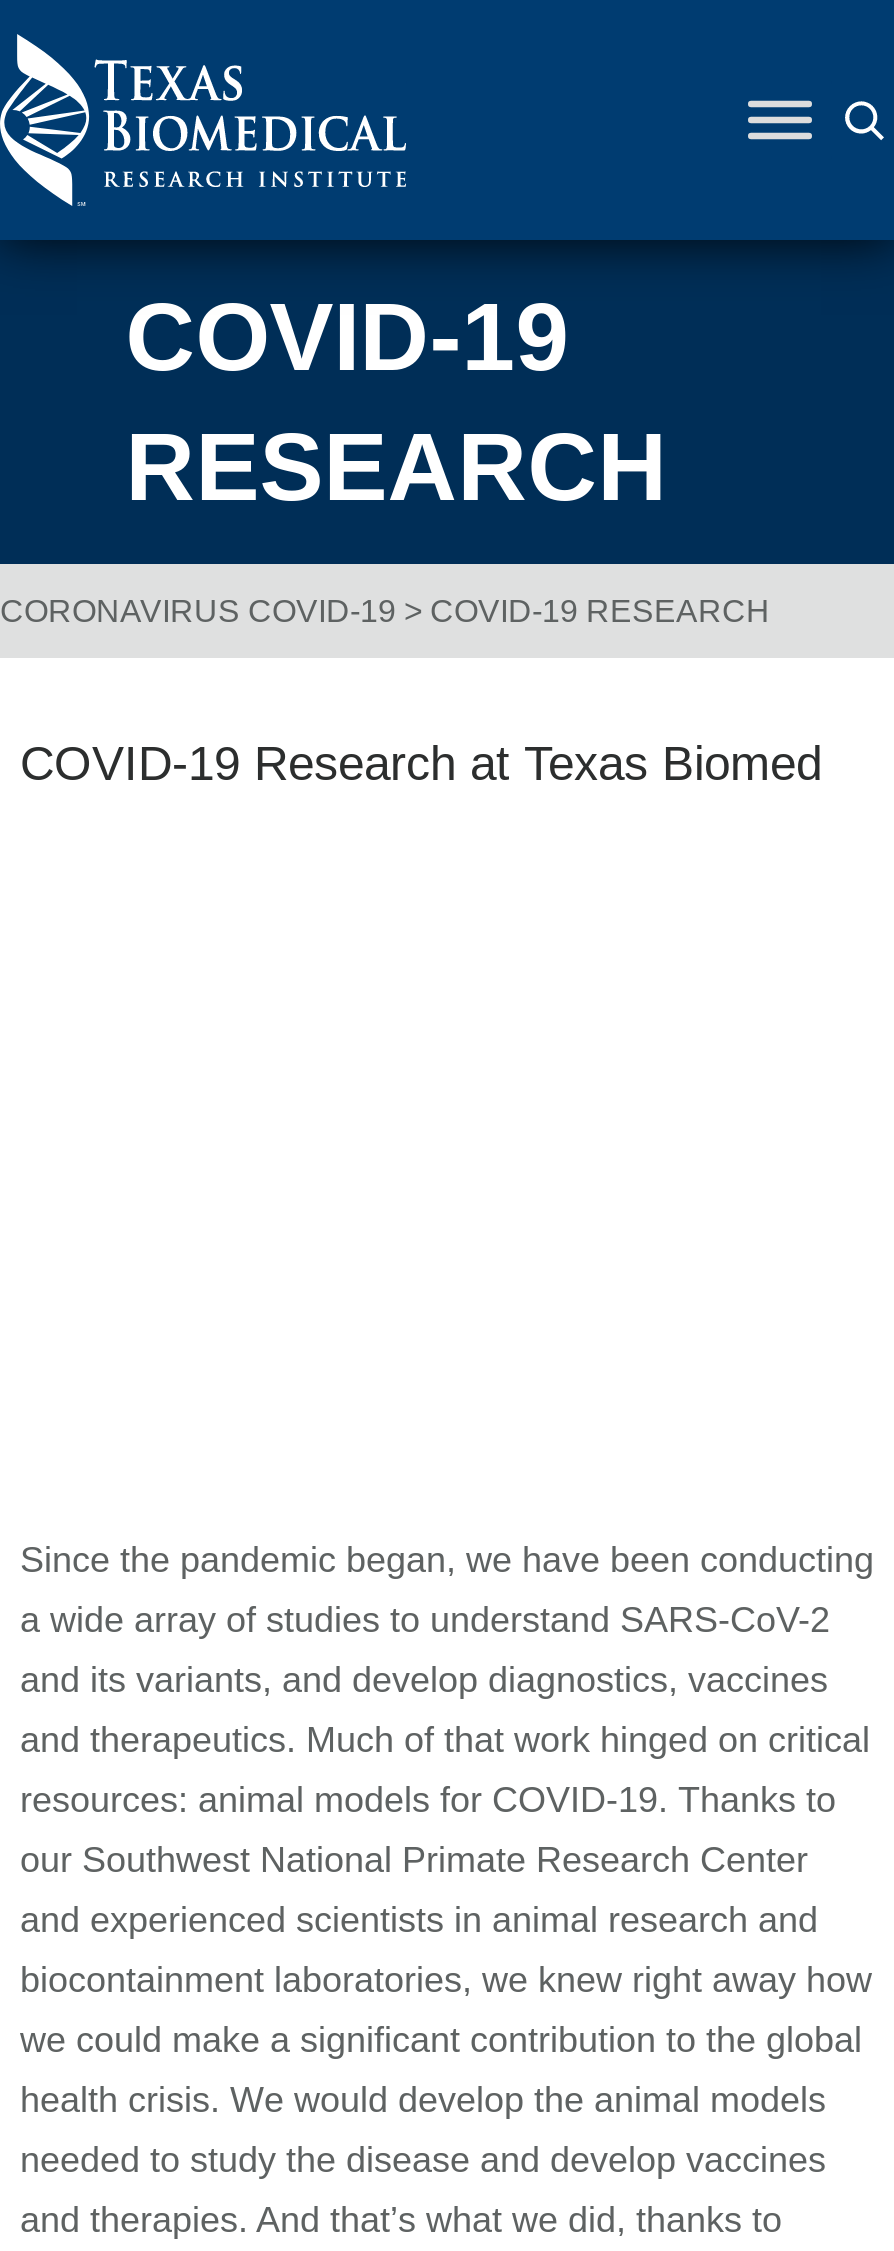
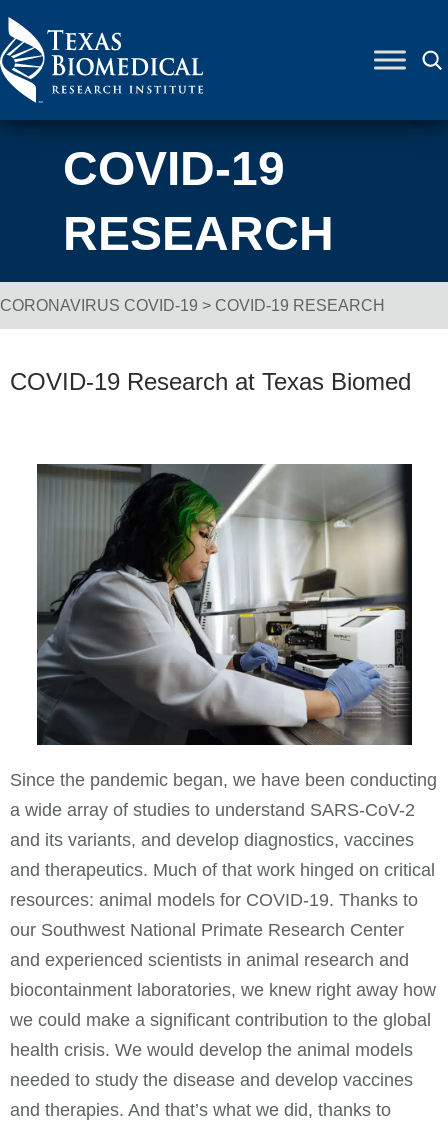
none -> [36,463,413,746] [image]

